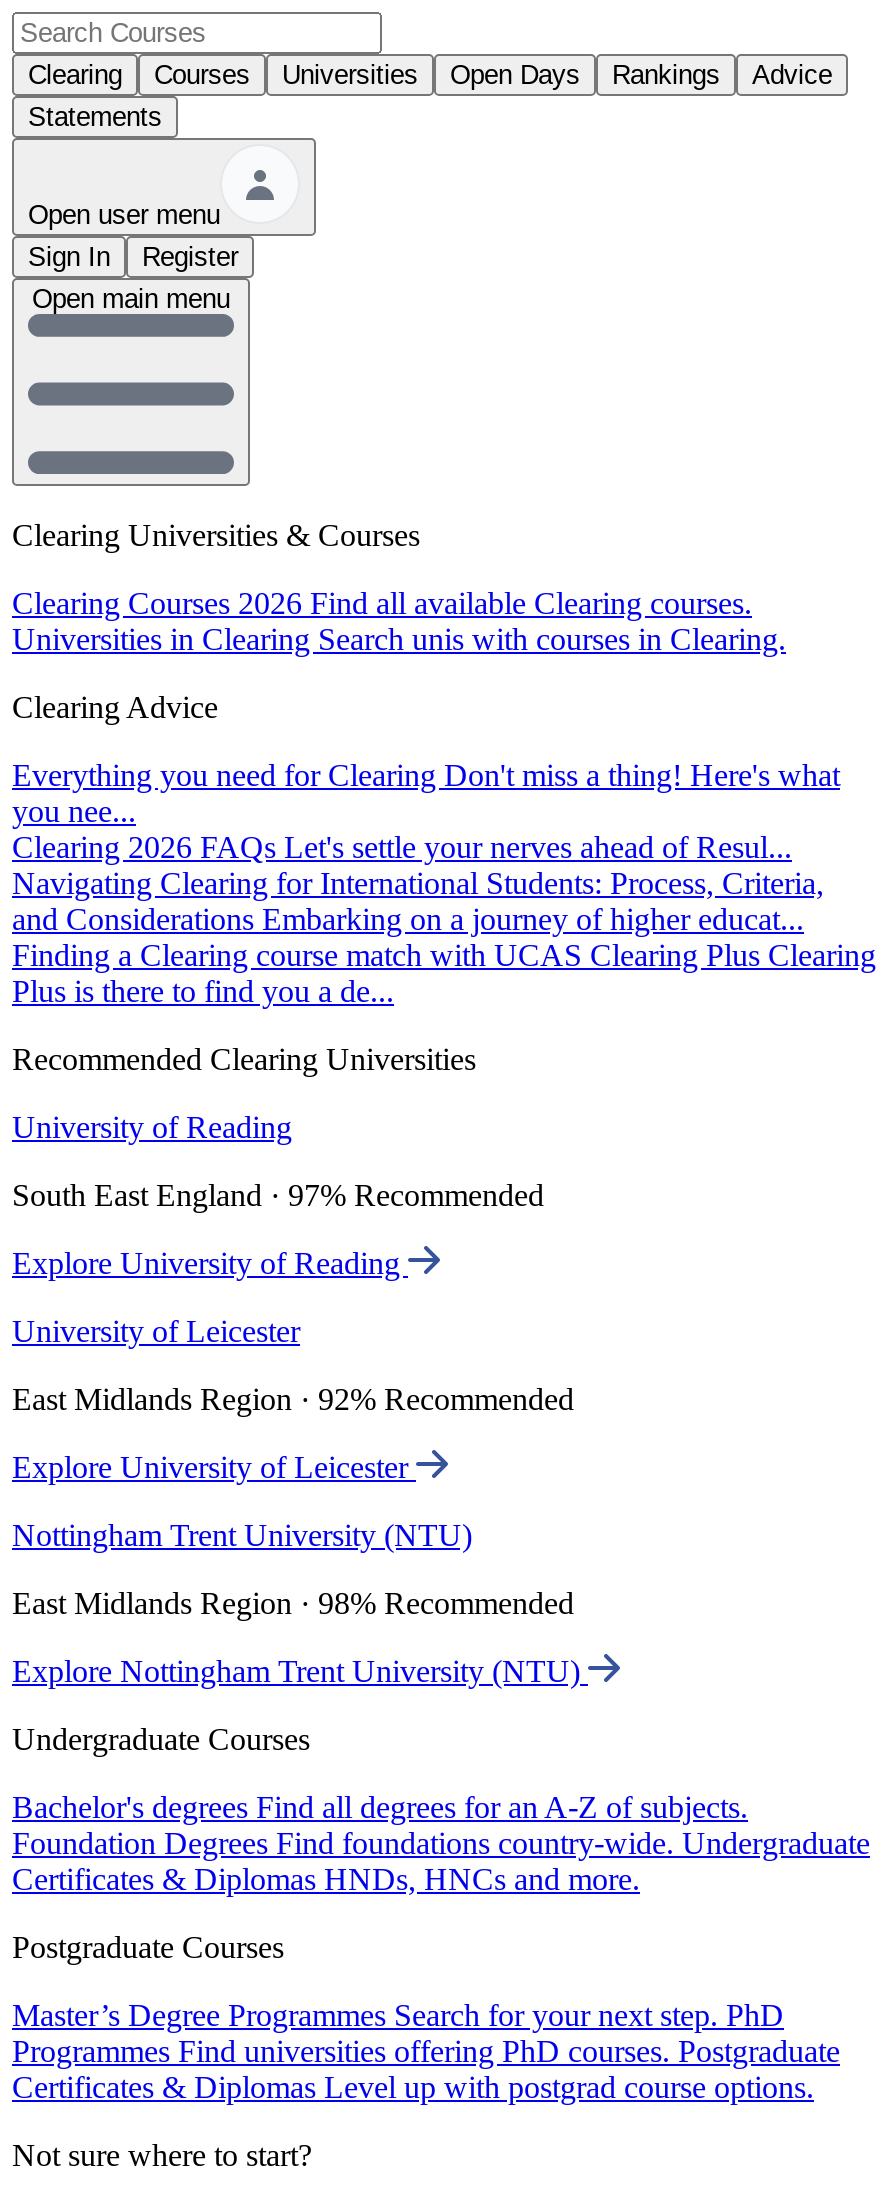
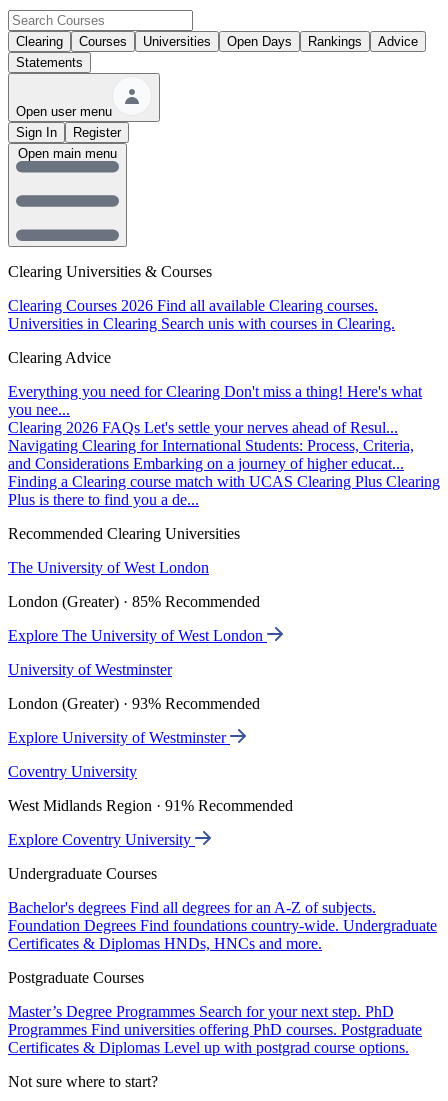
[12,1110,292,1144] University of Reading -> [8,559,209,576] The University of West London
[12,1178,544,1212] South East England · 97% Recommended -> [8,593,260,610] London (Greater) · 85% Recommended
[12,1246,408,1280] Explore University of Reading -> [8,627,267,644] Explore The University of West London
[12,1314,300,1348] University of Leicester -> [8,661,172,678] University of Westminster
[12,1382,574,1416] East Midlands Region · 92% Recommended -> [8,695,260,712] London (Greater) · 93% Recommended
[12,1450,416,1484] Explore University of Leicester -> [8,729,230,746] Explore University of Westminster
[12,1518,472,1552] Nottingham Trent University (NTU) -> [8,763,137,780] Coventry University
[12,1586,574,1620] East Midlands Region · 98% Recommended -> [8,797,293,814] West Midlands Region · 91% Recommended
[12,1654,588,1688] Explore Nottingham Trent University (NTU) -> [8,831,195,848] Explore Coventry University

